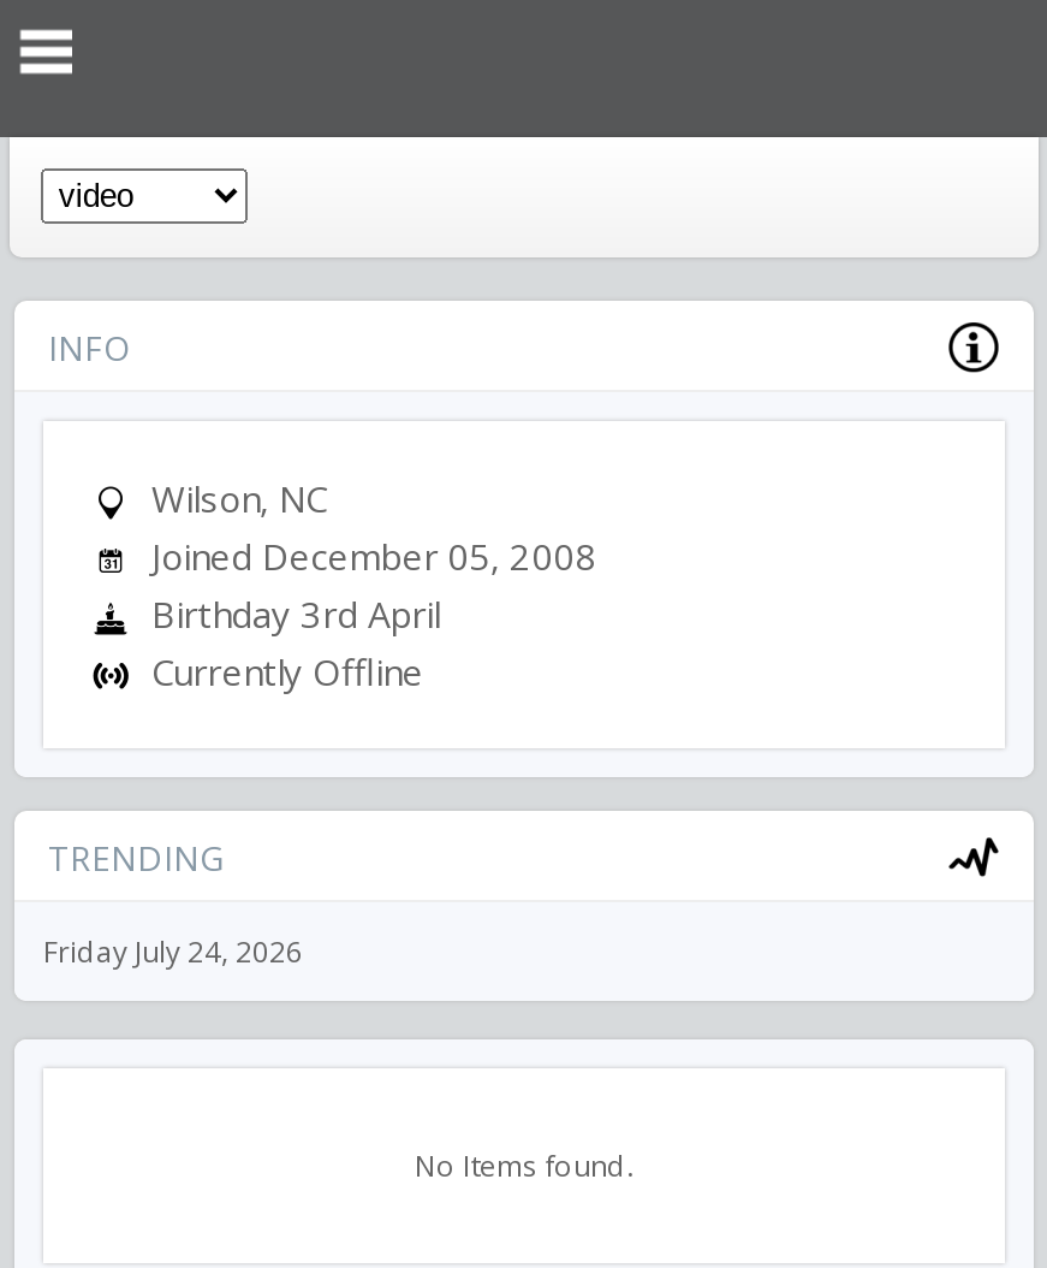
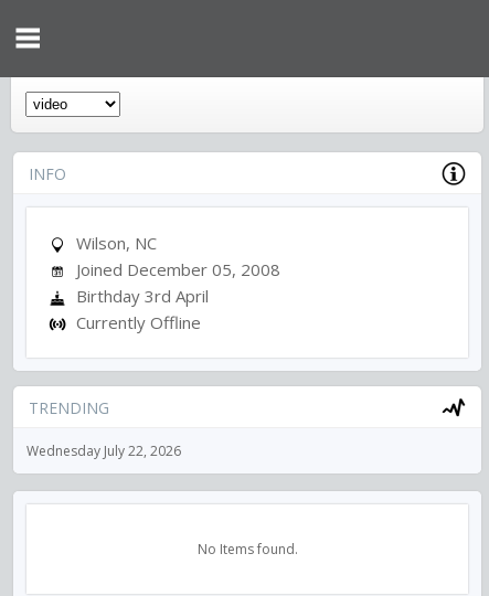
[43,931,303,972] Friday July 24, 2026 -> [26,441,181,460] Wednesday July 22, 2026

